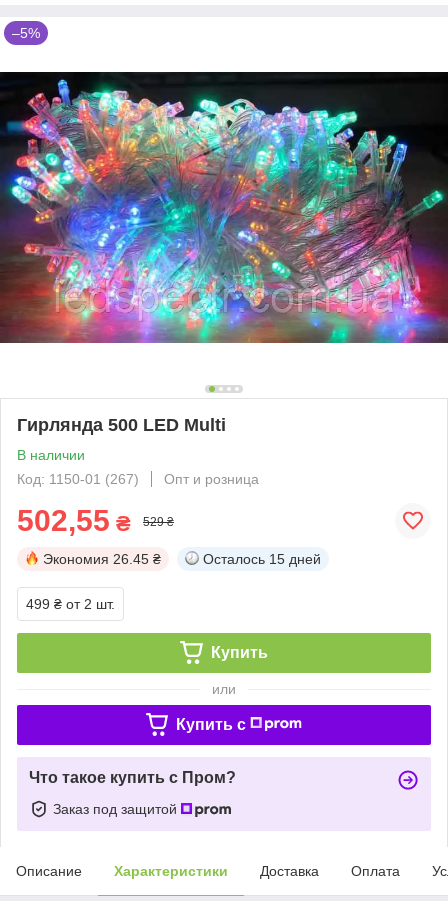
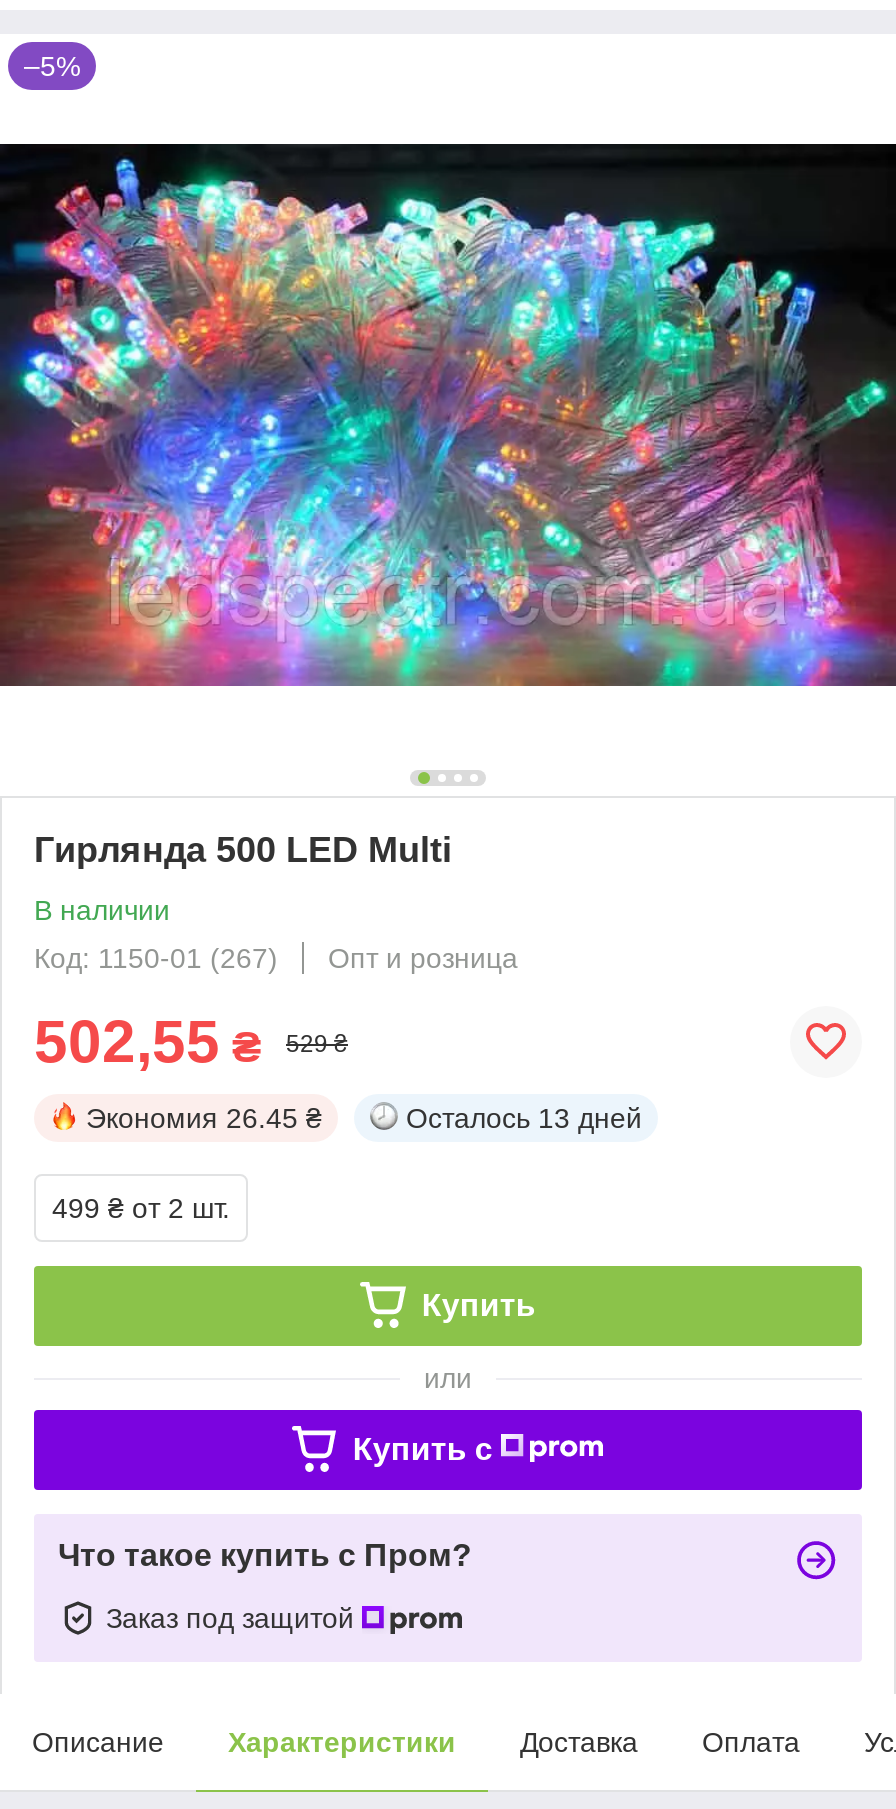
[203,551,321,567] Осталось 15 дней -> [406,1102,642,1134] Осталось 13 дней

